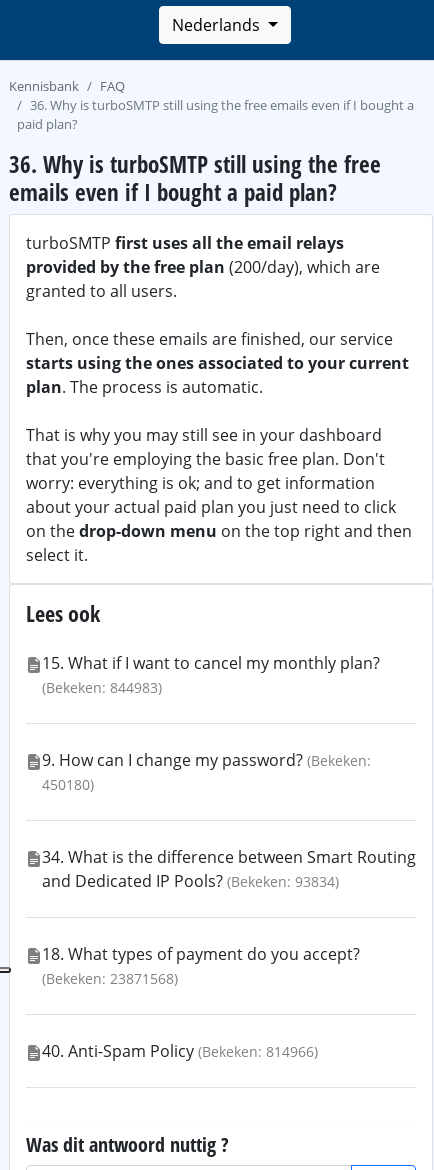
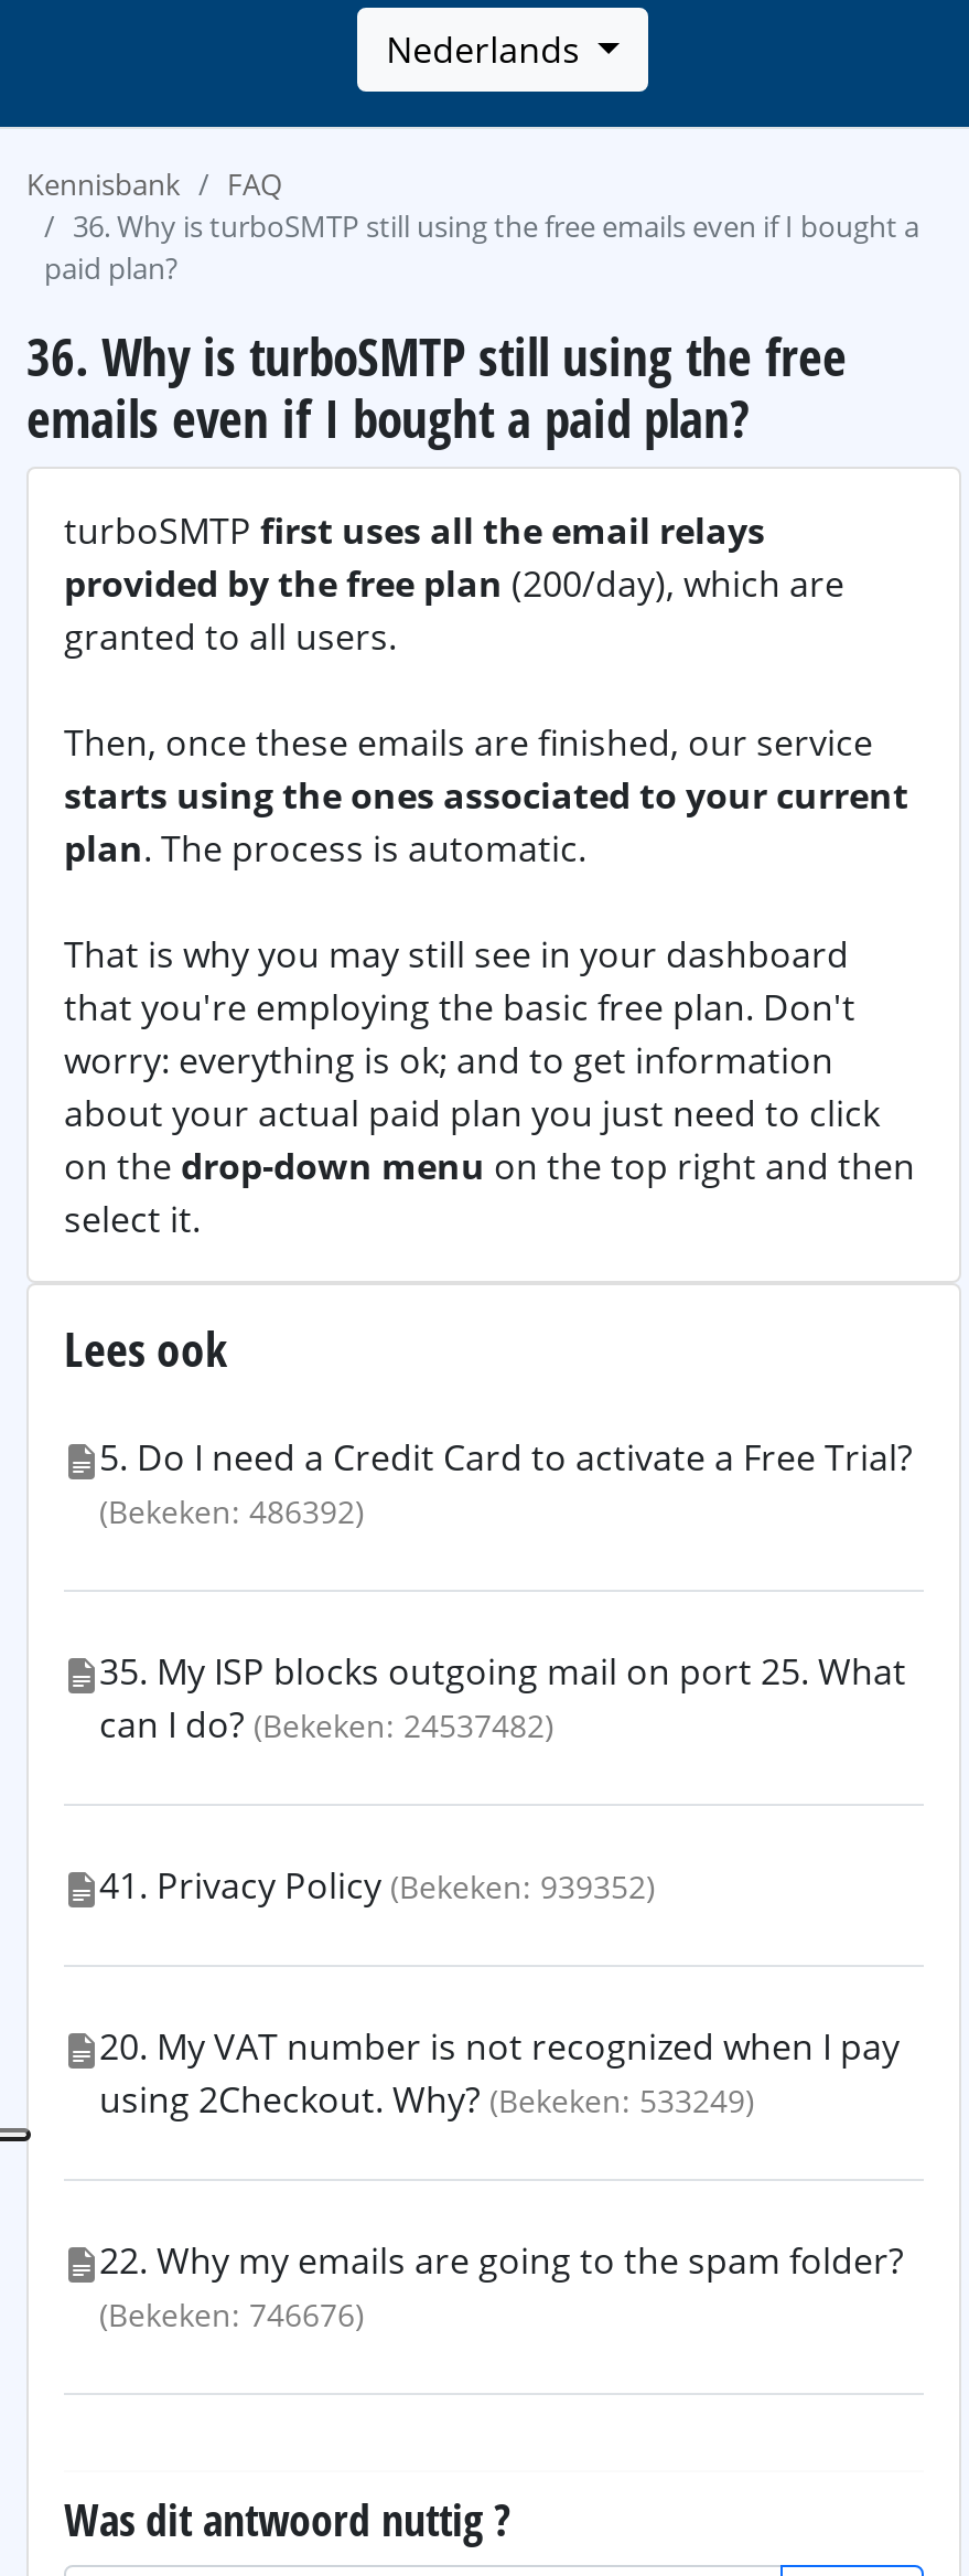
[42,652,380,697] 15. What if I want to cancel my monthly plan? | (Bekeken: 844983) -> [99,1433,913,1532] 5. Do I need a Credit Card to activate a Free Trial? | (Bekeken: 486392)
[42,749,371,794] 9. How can I change my password? (Bekeken: | 450180) -> [99,1647,906,1749] 35. My ISP blocks outgoing mail on port 25. What | can I do? (Bekeken: 24537482)
[42,846,416,892] 34. What is the difference between Smart Routing | and Dedicated IP Pools? (Bekeken: 93834) -> [99,1861,655,1910] 41. Privacy Policy (Bekeken: 939352)
[42,943,360,988] 18. What types of payment do you accept? | (Bekeken: 23871568) -> [99,2022,900,2124] 20. My VAT number is not recognized when I pay | using 2Checkout. Why? (Bekeken: 533249)
[42,1040,318,1062] 40. Anti-Spam Policy (Bekeken: 814966) -> [99,2236,904,2335] 22. Why my emails are going to the spam folder? | (Bekeken: 746676)

